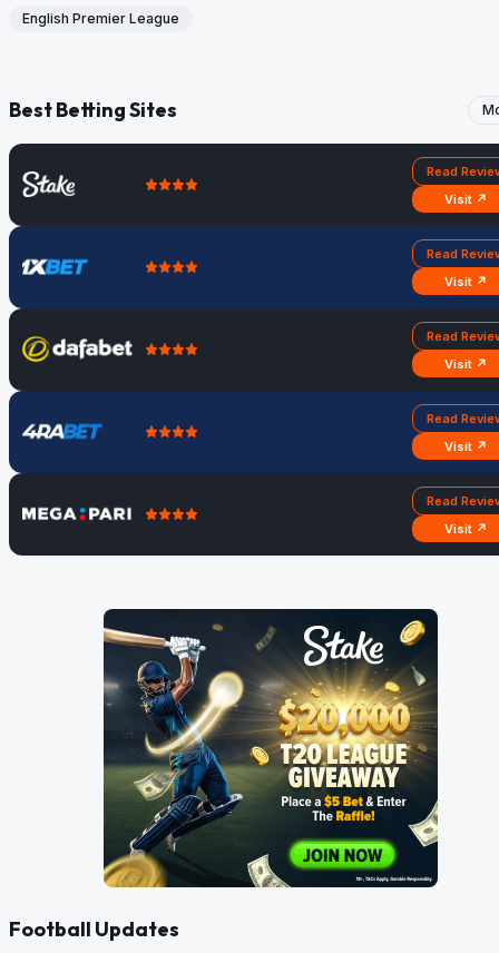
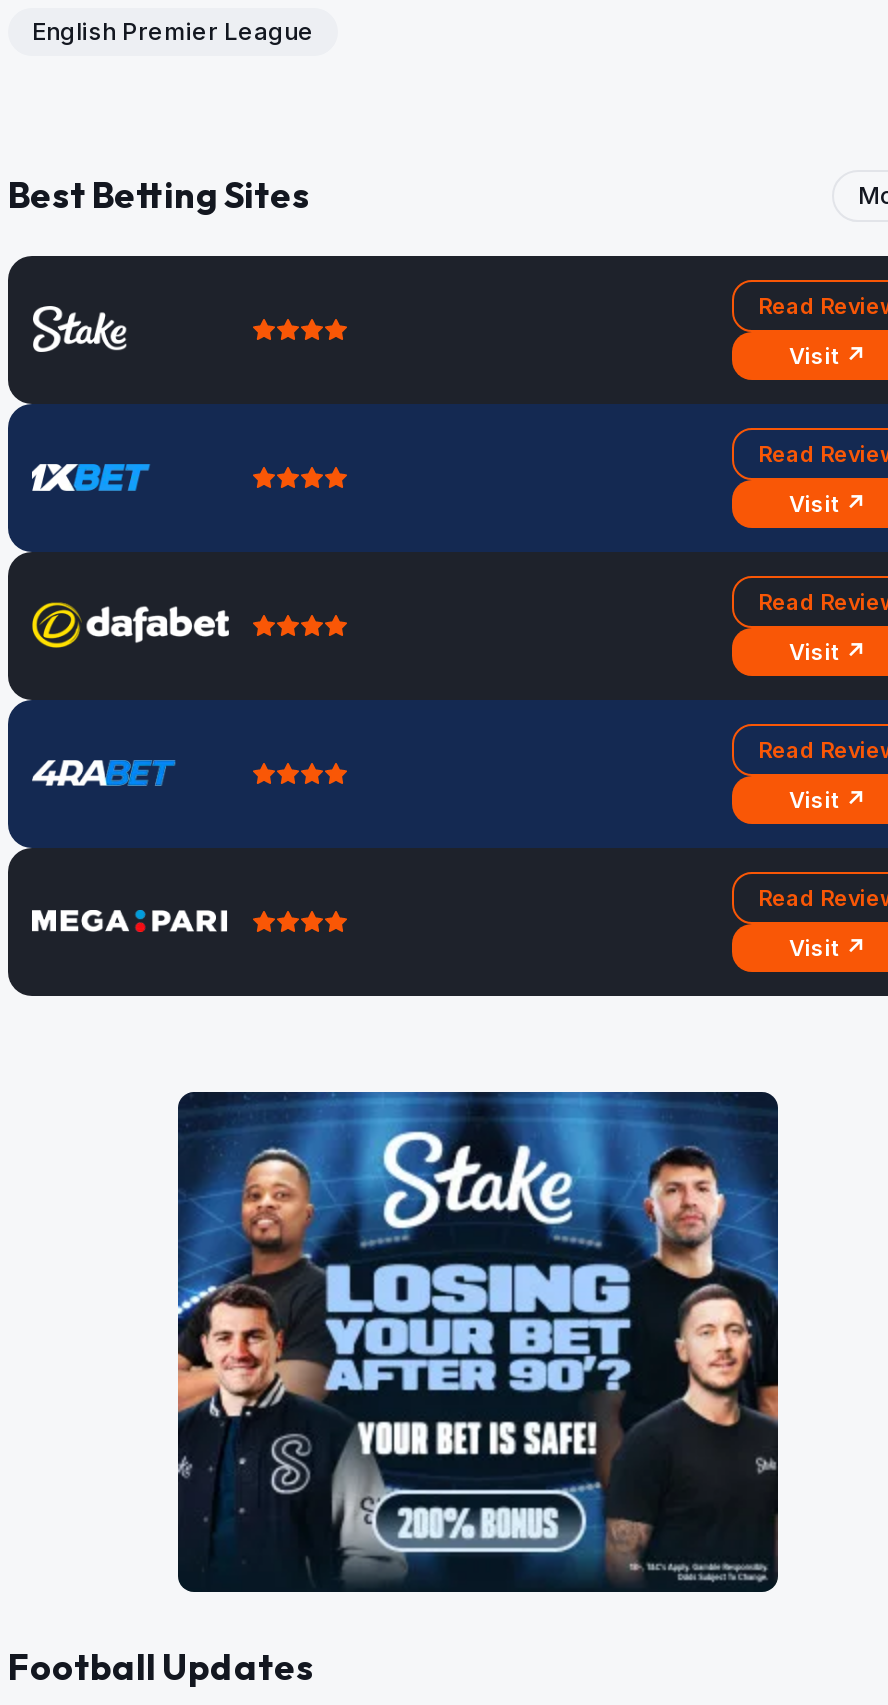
[102,608,439,888] [image] -> [176,1090,780,1594] [image]

